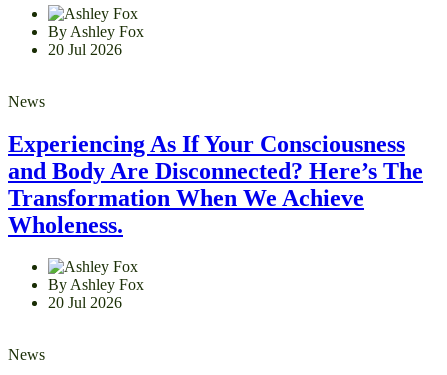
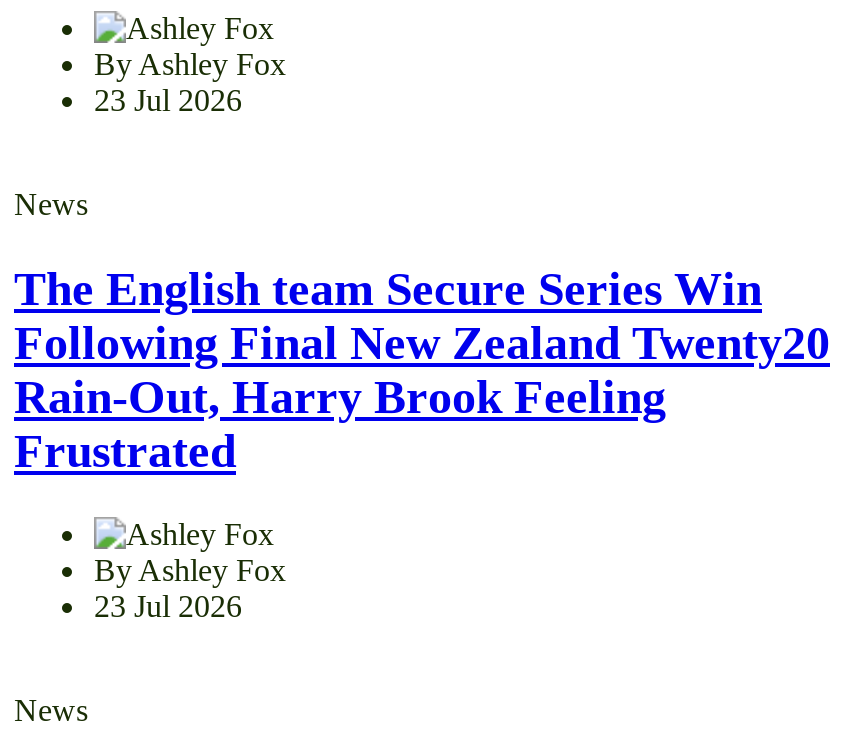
[48,41,122,58] 20 Jul 2026 -> [94,82,242,116] 23 Jul 2026
[8,130,423,237] Experiencing As If Your Consciousness | and Body Are Disconnected? Here’s The | Transformation When We Achieve | Wholeness. -> [14,262,830,476] The English team Secure Series Win | Following Final New Zealand Twenty20 | Rain-Out, Harry Brook Feeling | Frustrated
[48,294,122,311] 20 Jul 2026 -> [94,590,242,624] 23 Jul 2026

